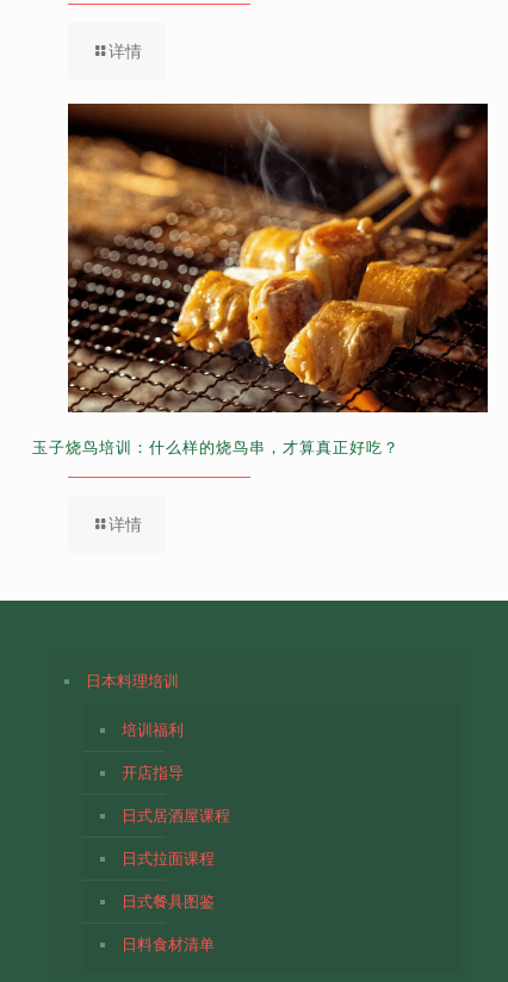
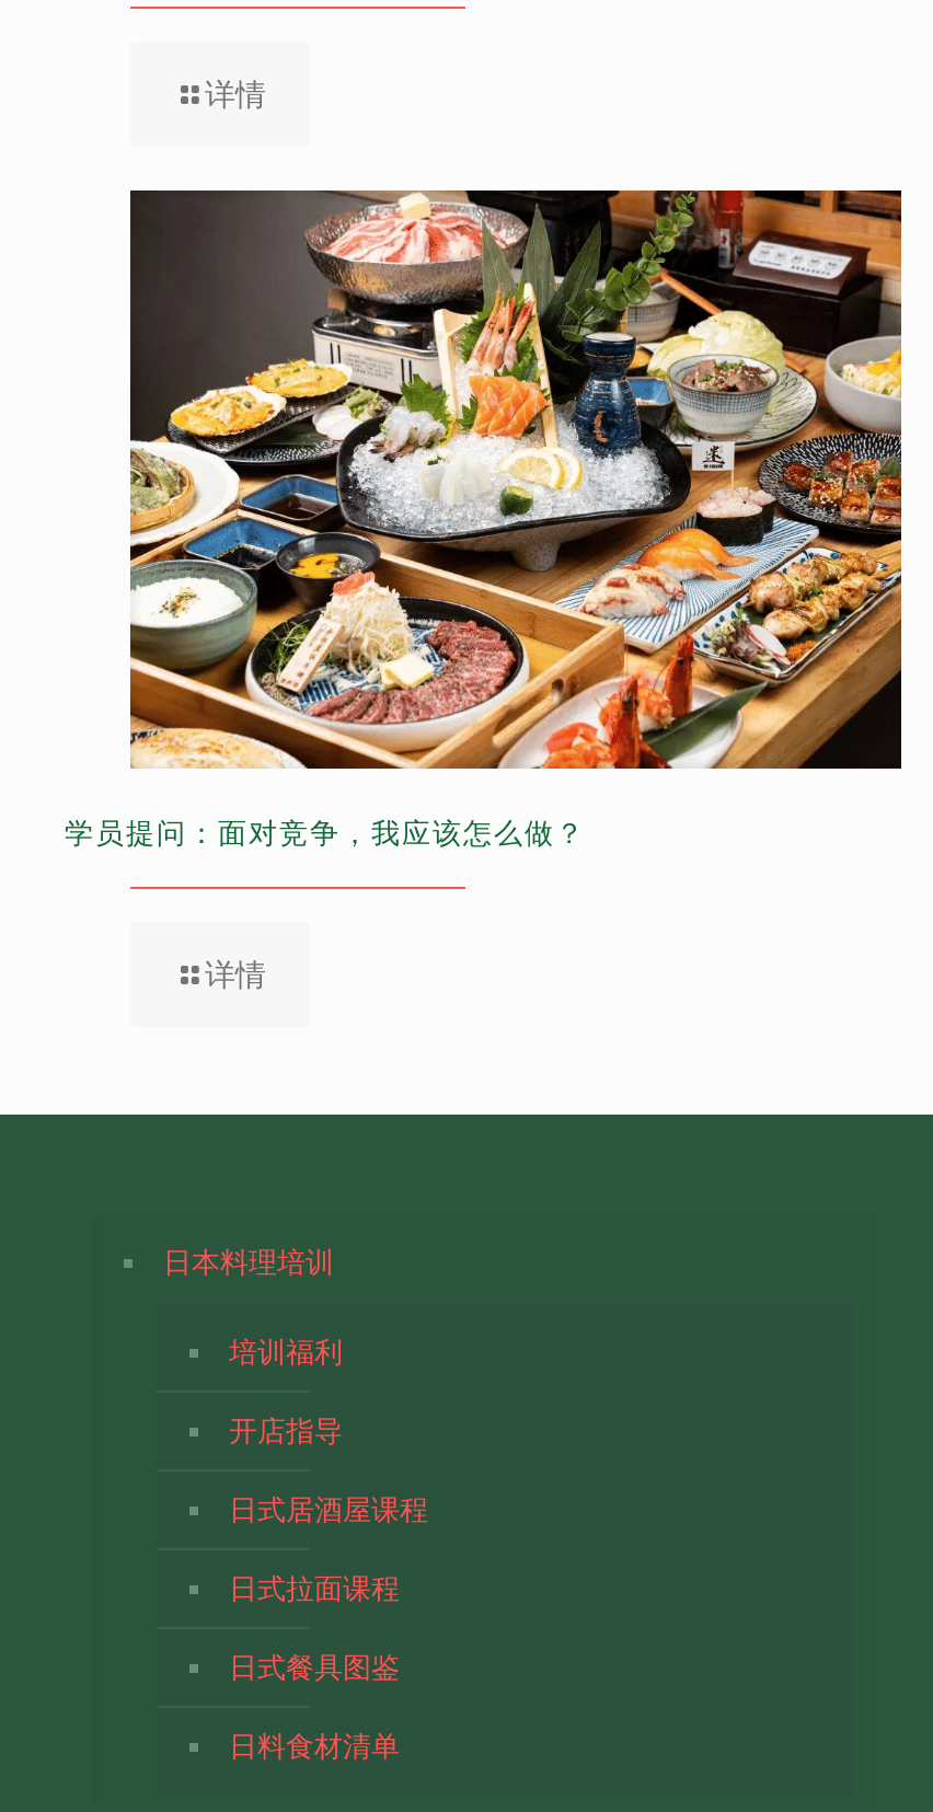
[32,102,489,457] [image] | 玉子烧鸟培训：什么样的烧鸟串，才算真正好吃？ -> [65,188,903,849] [image] | 学员提问：面对竞争，我应该怎么做？

